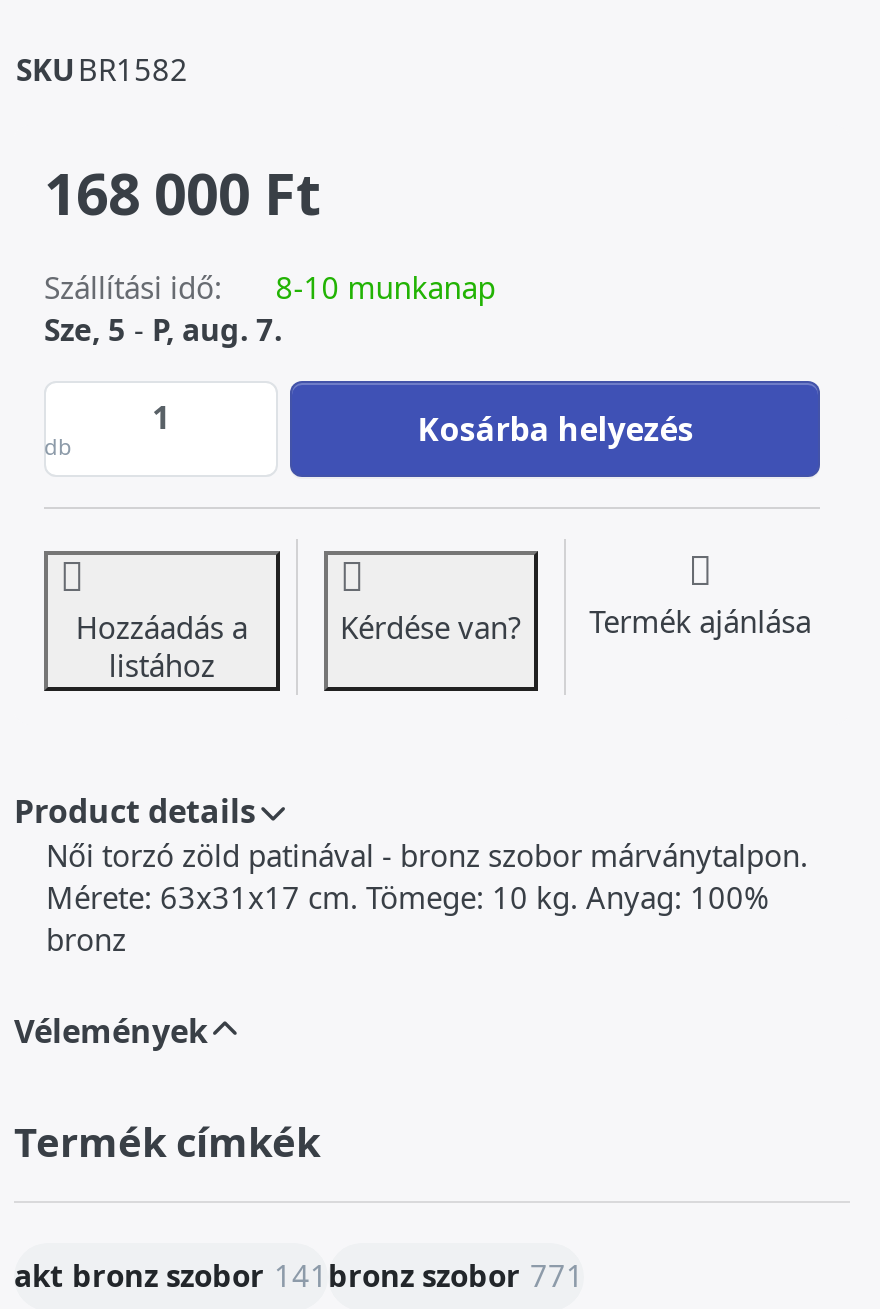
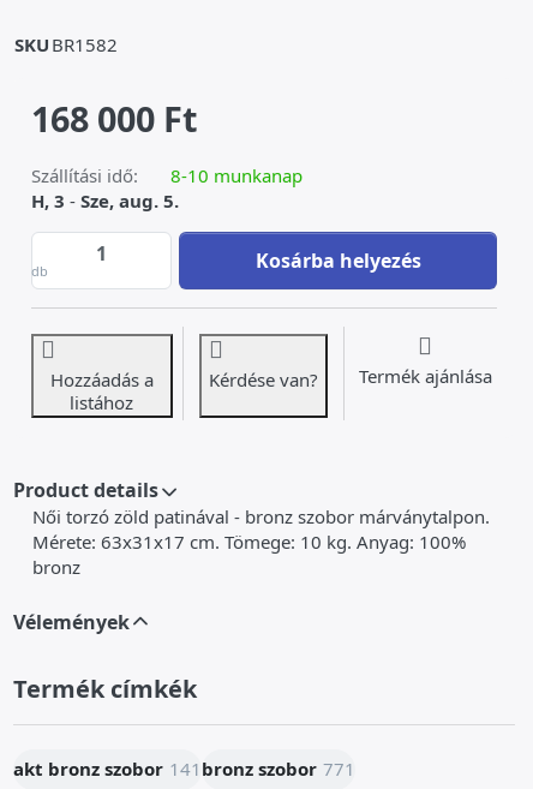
[44,309,282,349] Sze, 5 - P, aug. 7. -> [31,189,179,213] H, 3 - Sze, aug. 5.

